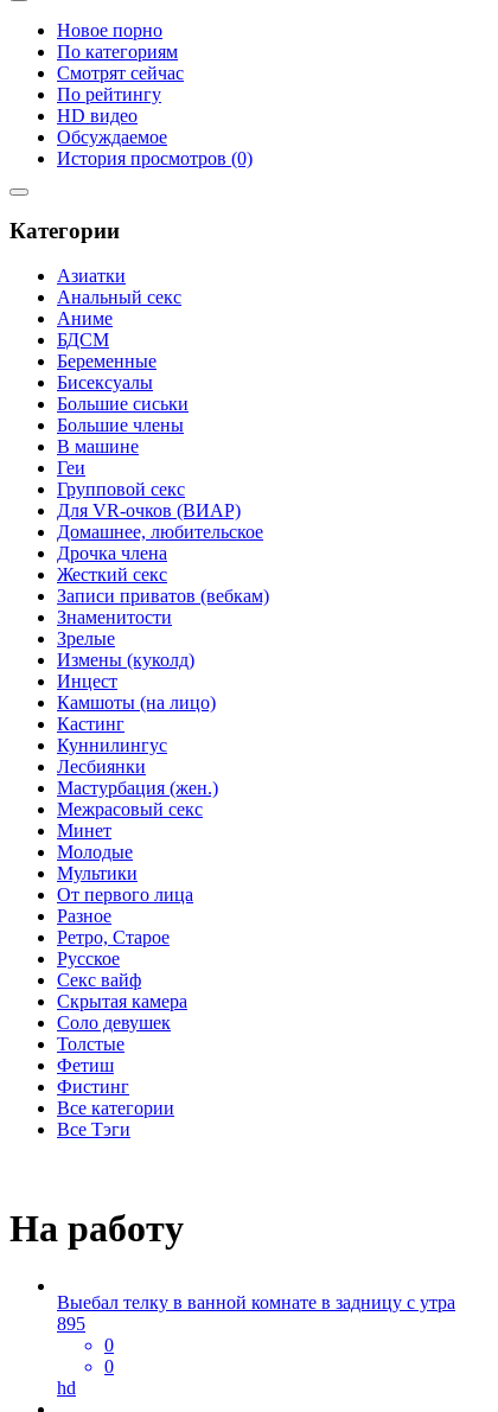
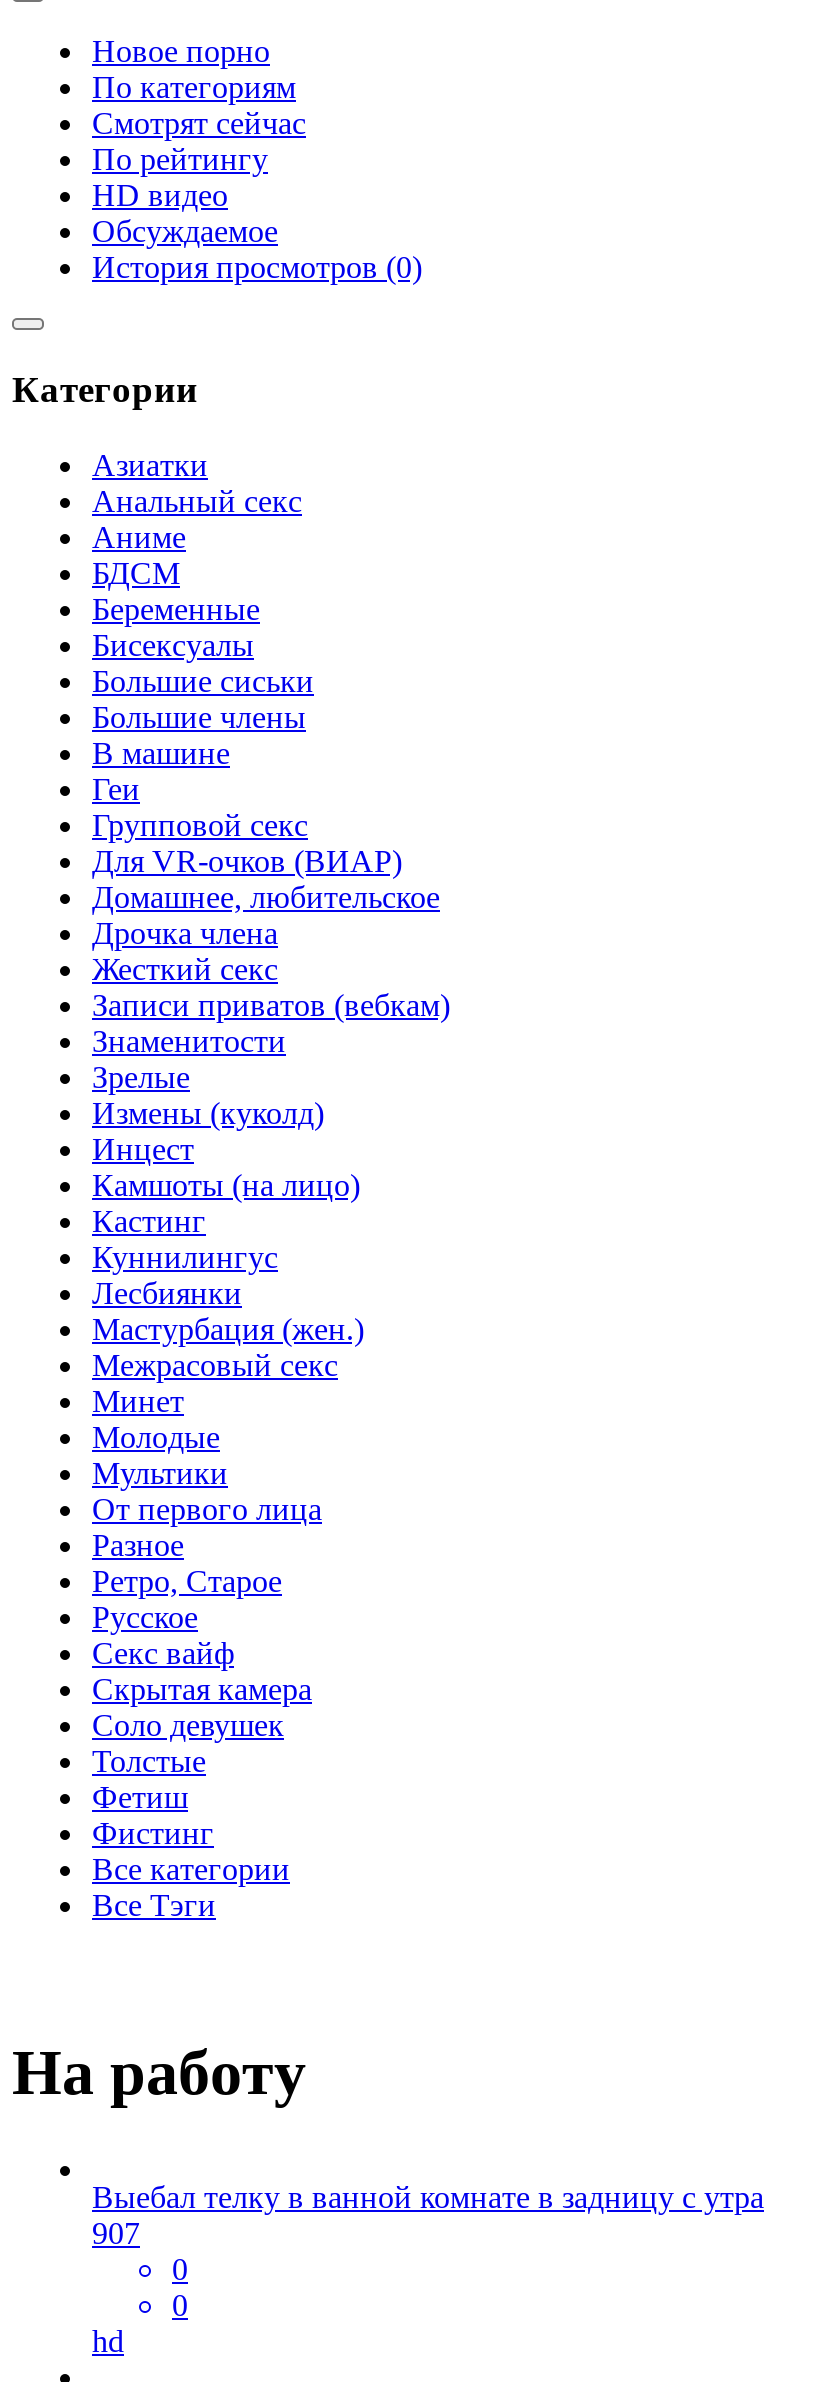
[57,1314,85,1334] 895 -> [92,2217,140,2251] 907

